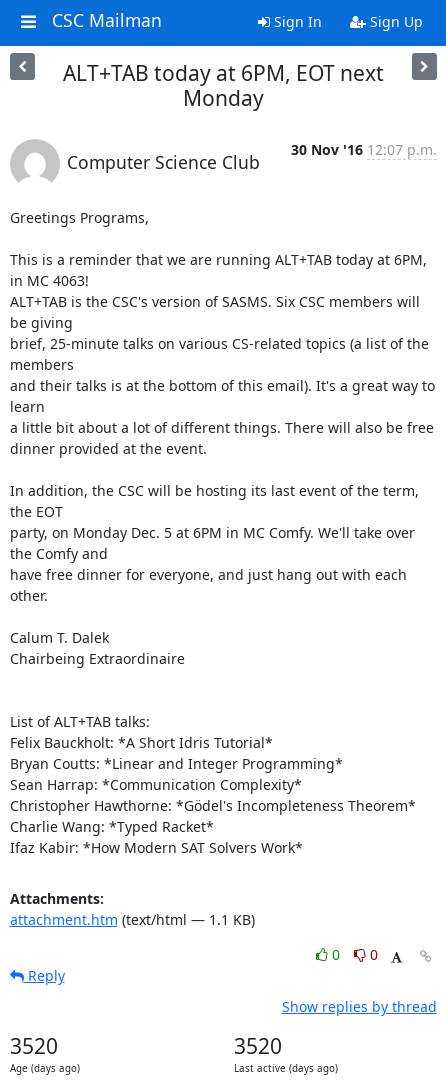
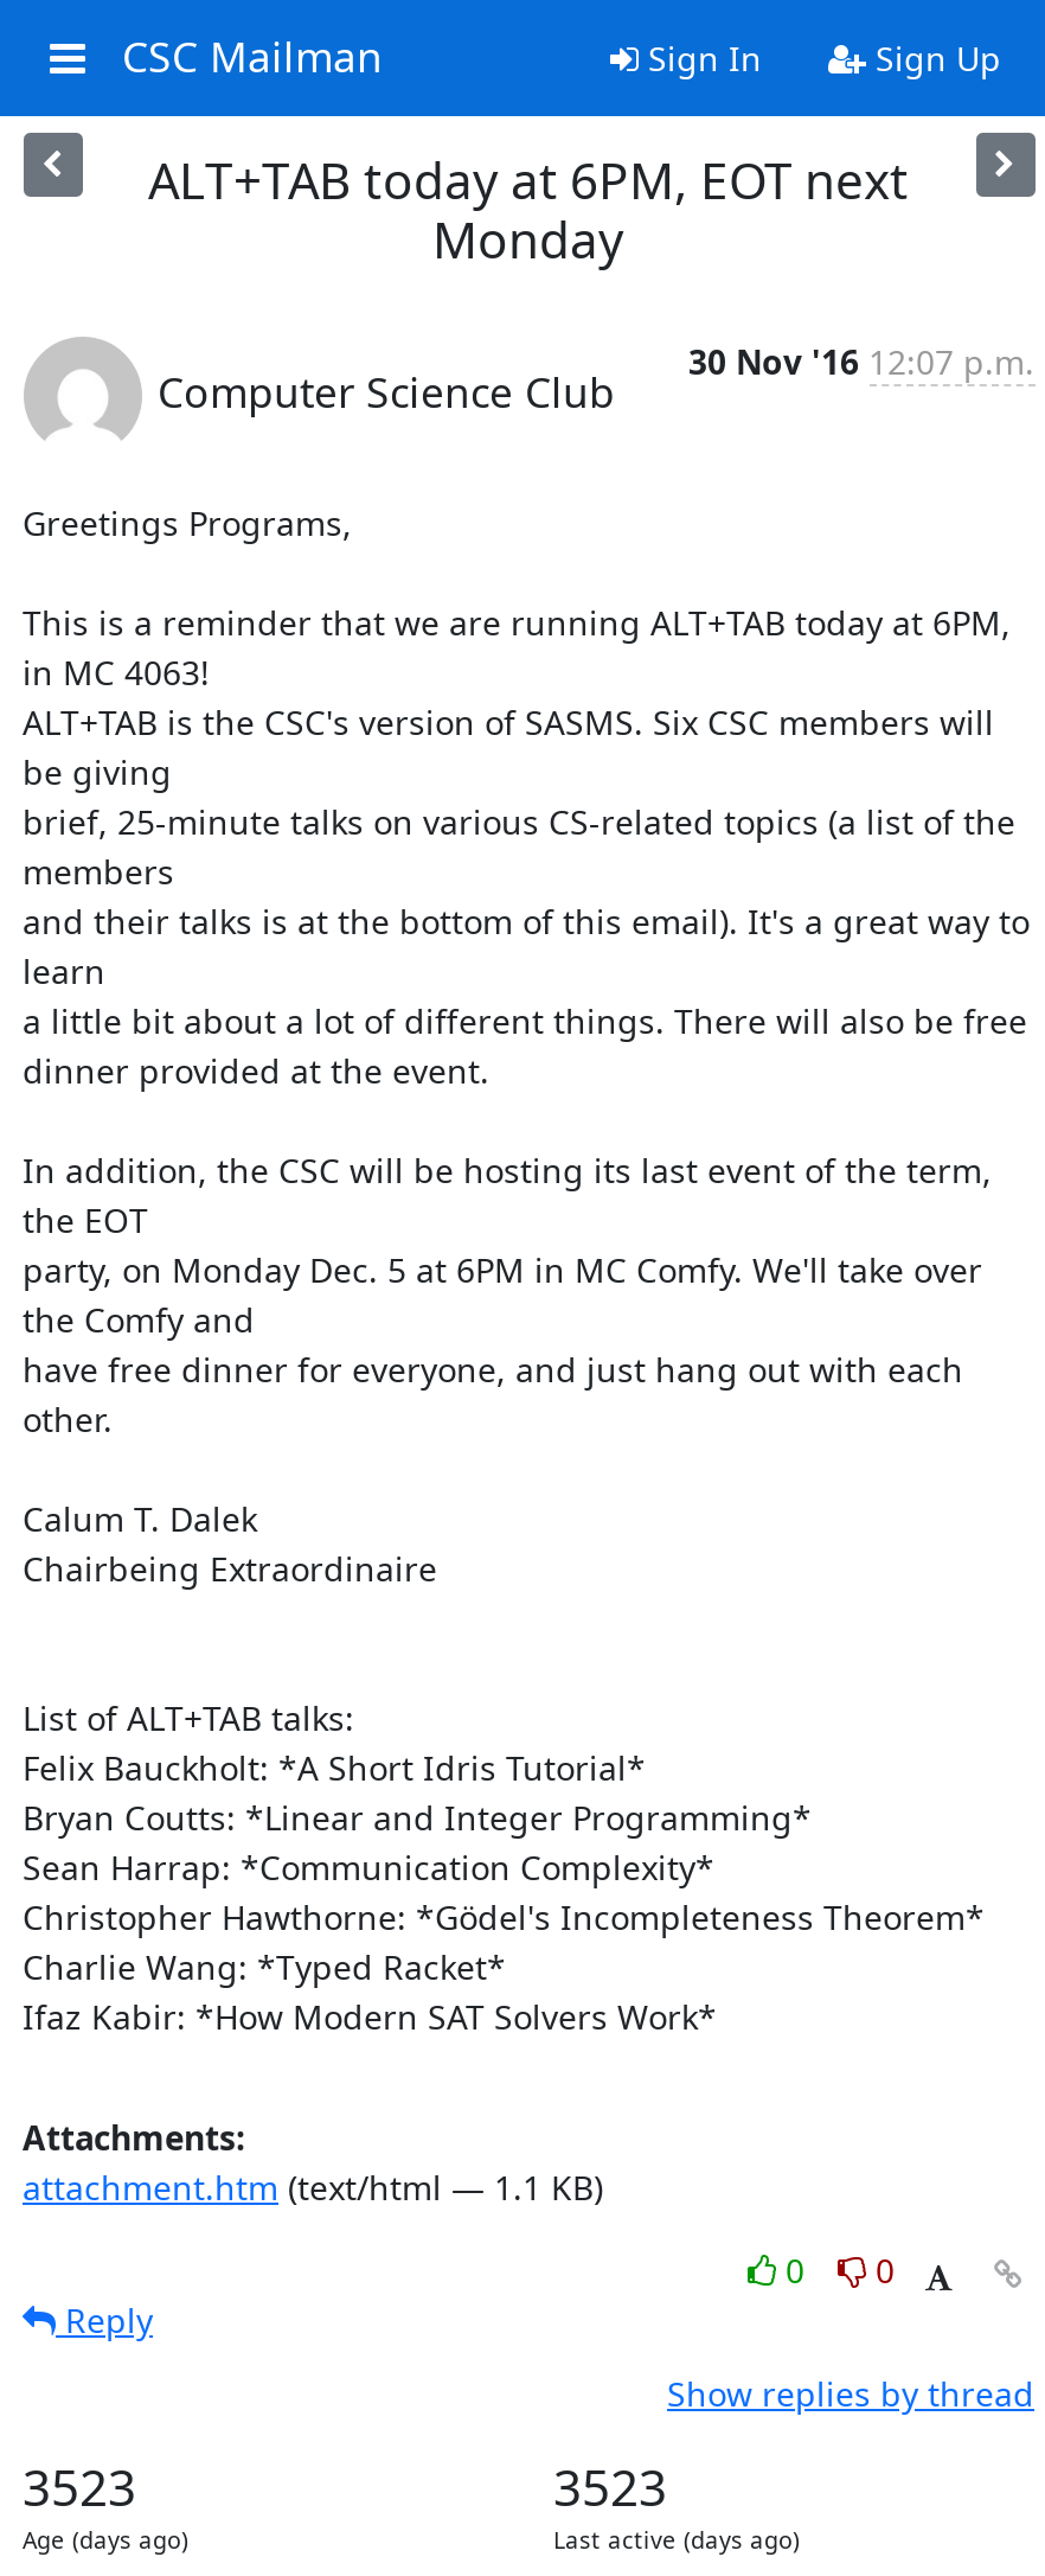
[9,1032,57,1060] 3520 -> [23,2454,136,2520] 3523
[233,1032,281,1060] 3520 -> [553,2454,667,2520] 3523

